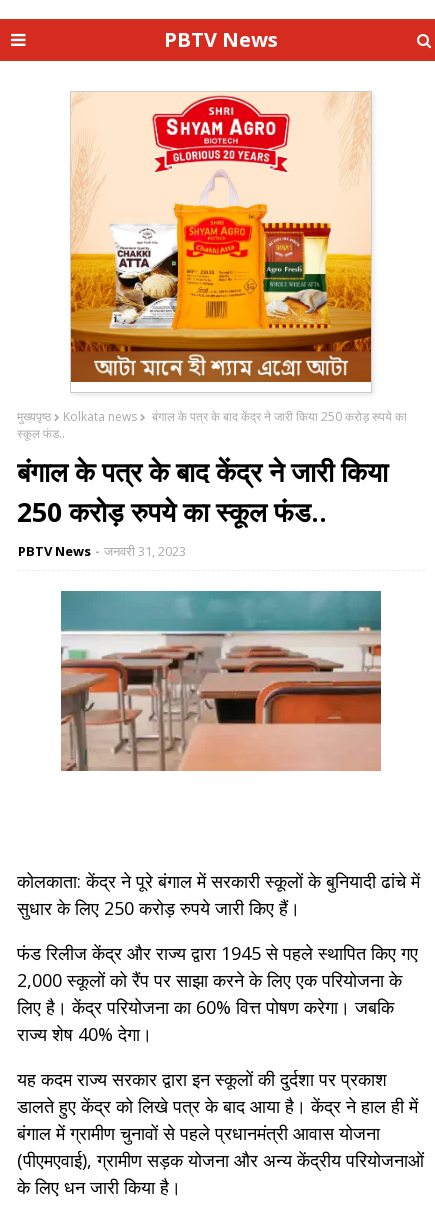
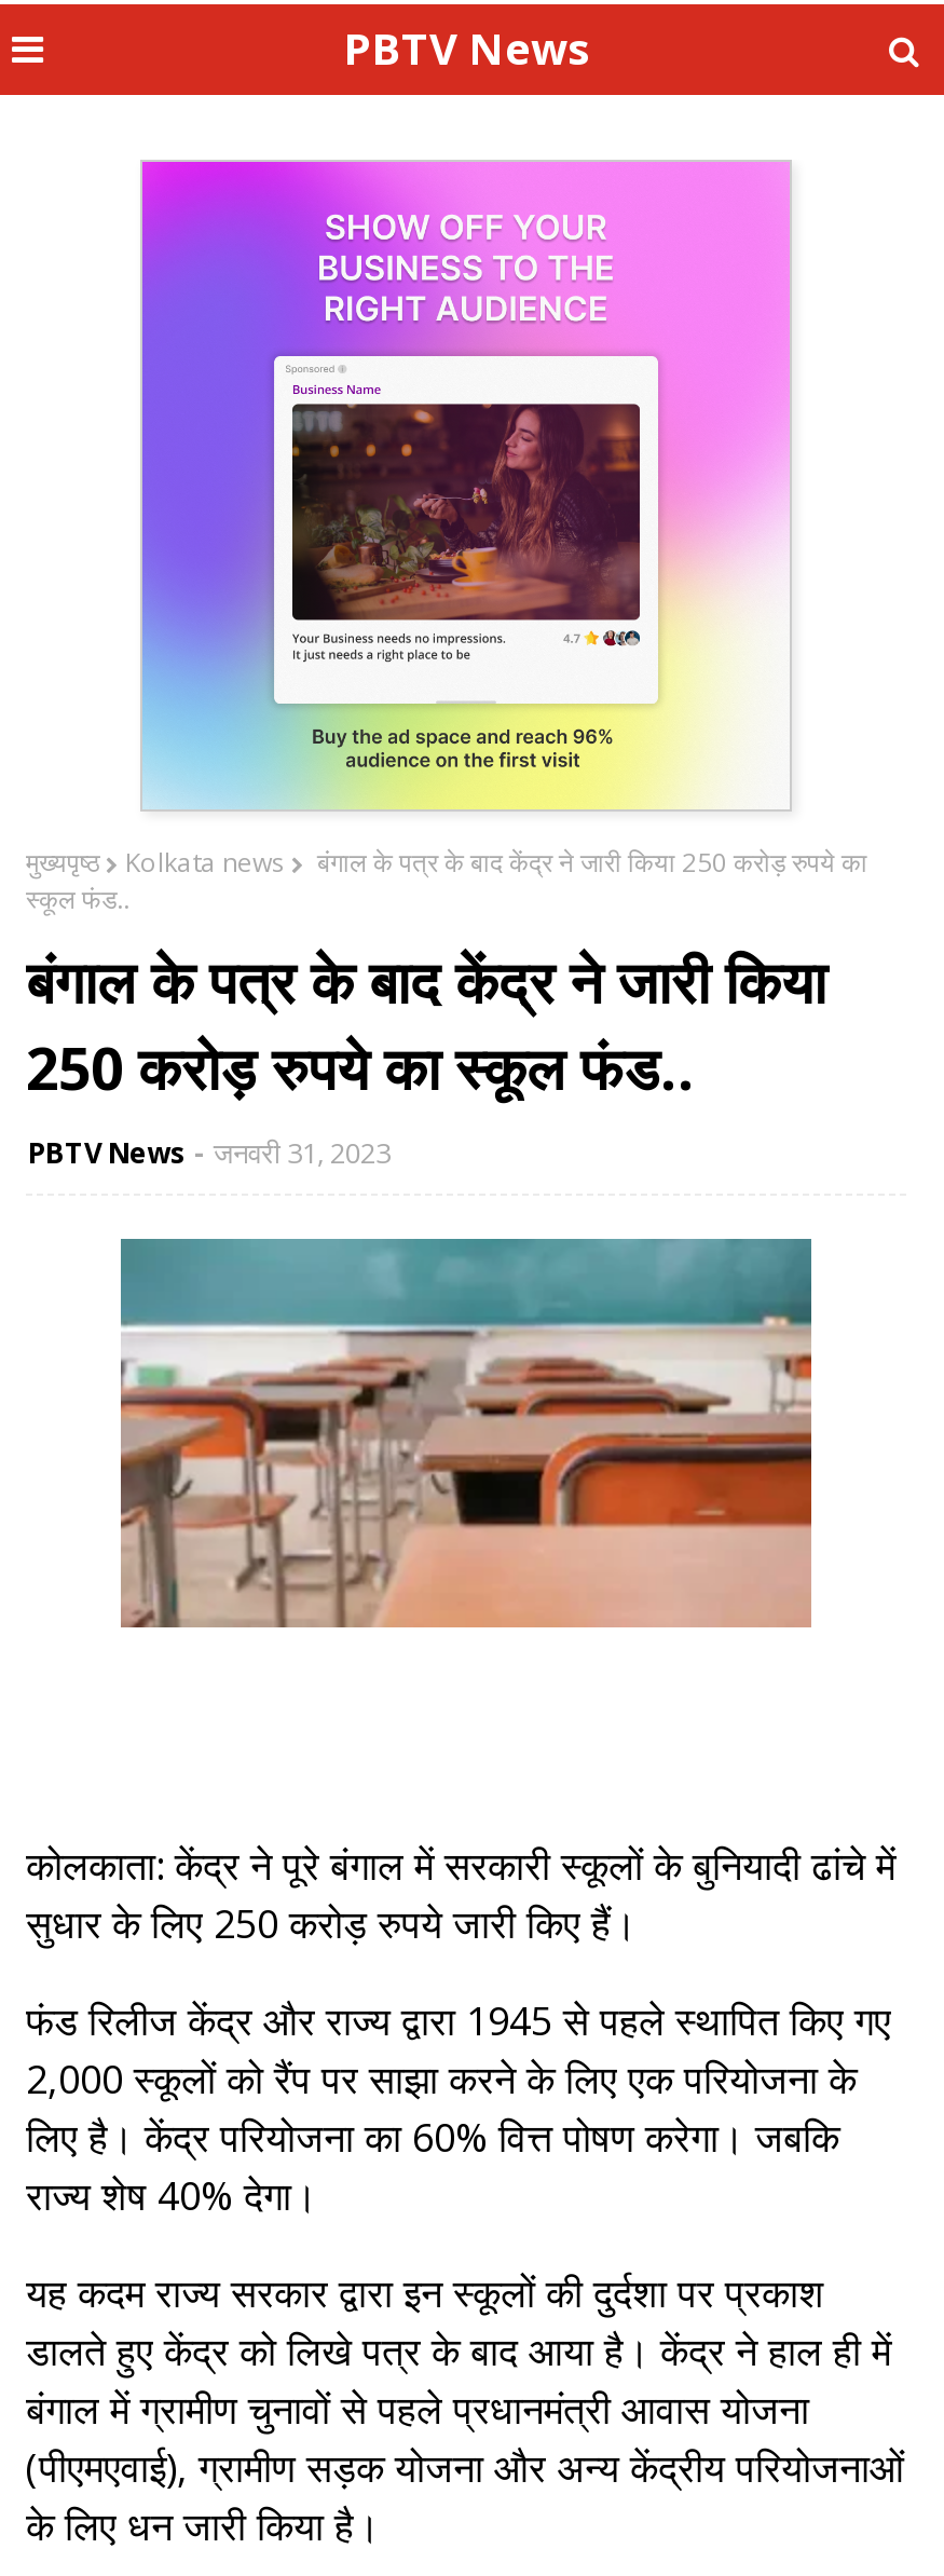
[70,92,372,392] [image] -> [140,160,790,812] [image]

